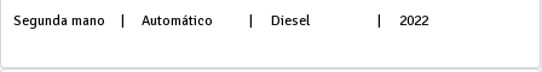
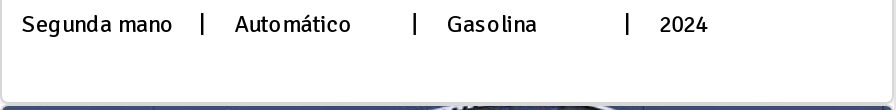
[270,12,309,30] Diesel -> [447,10,537,40] Gasolina
[399,12,428,30] 2022 -> [660,10,708,40] 2024

